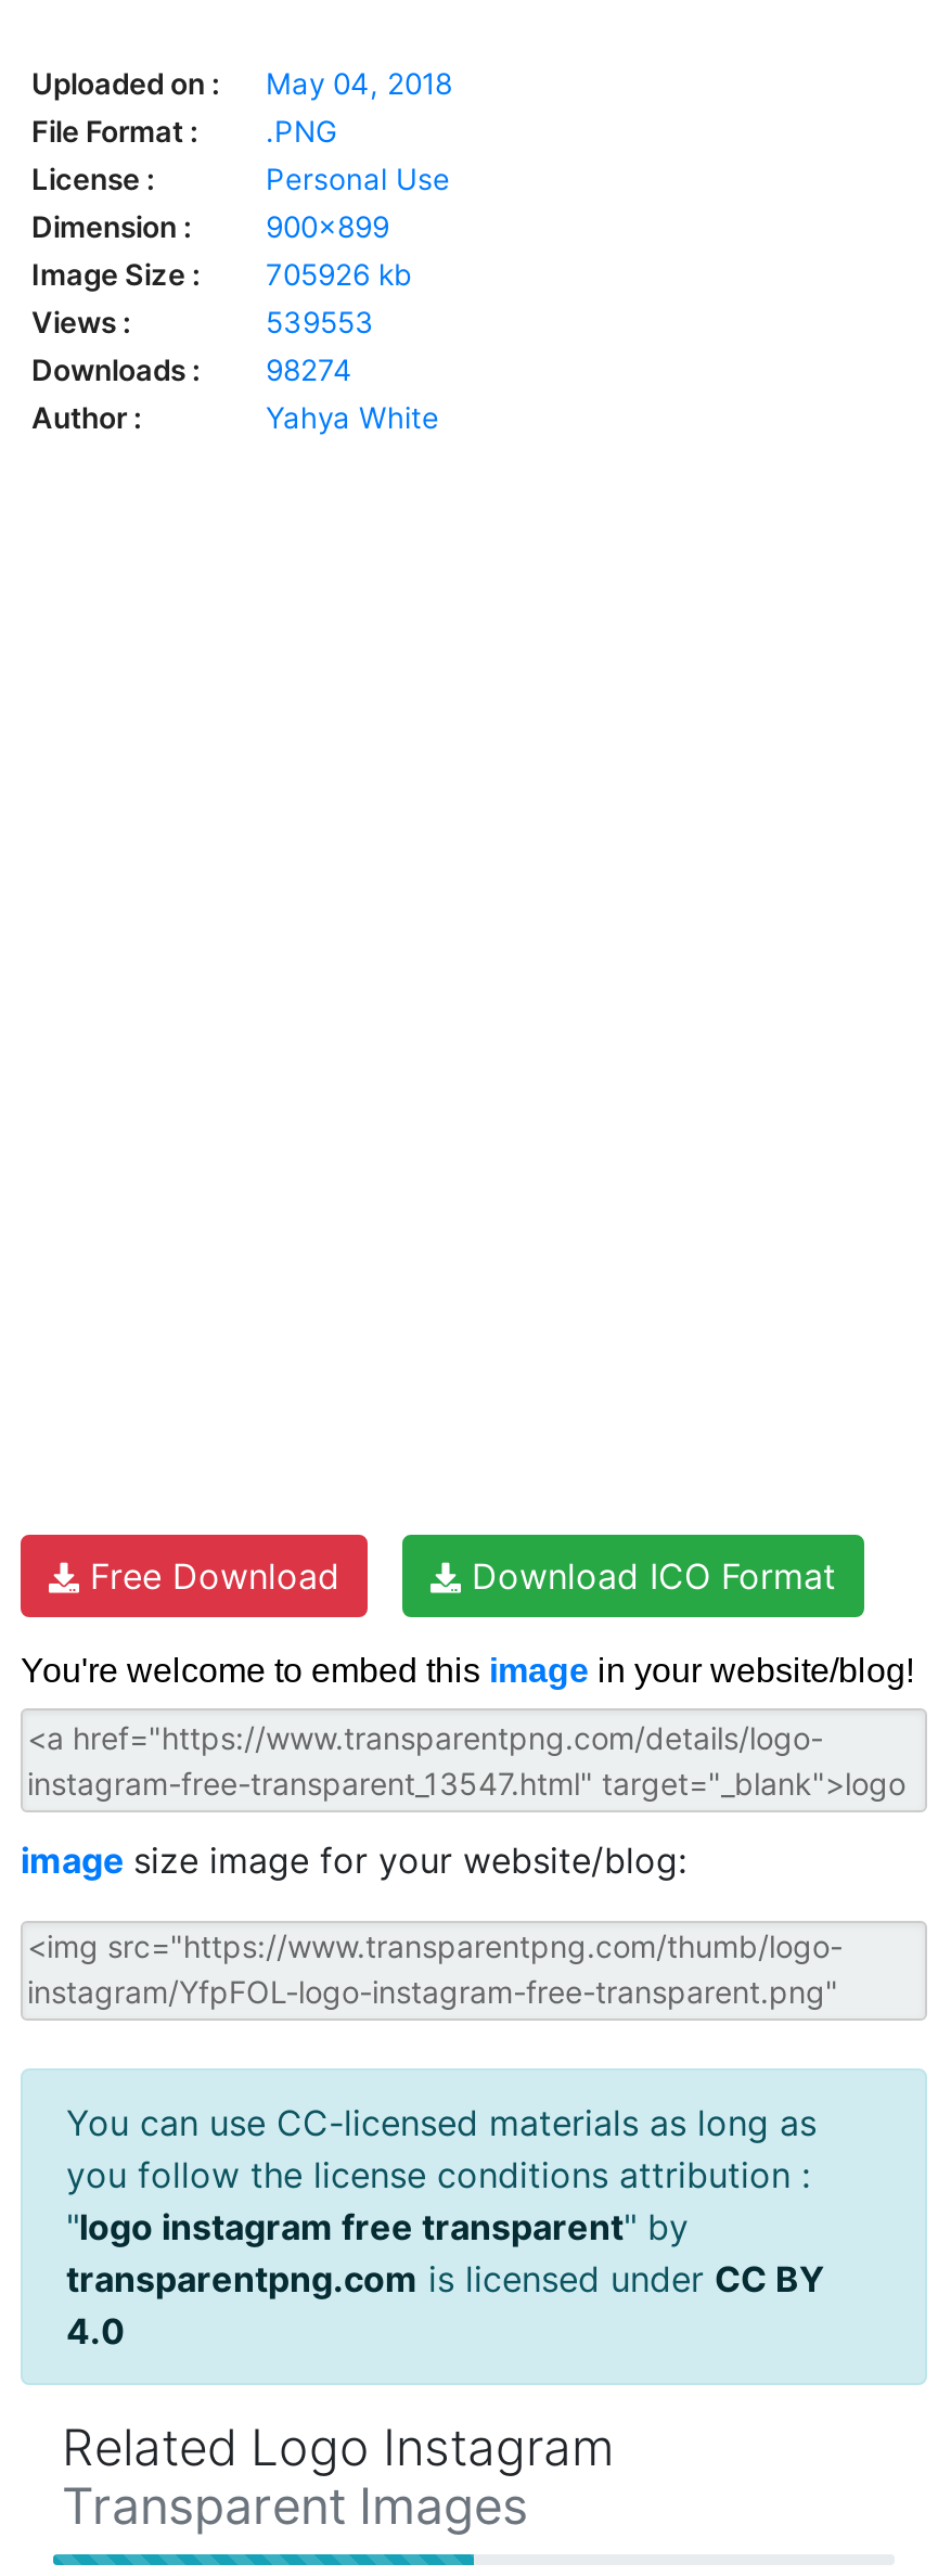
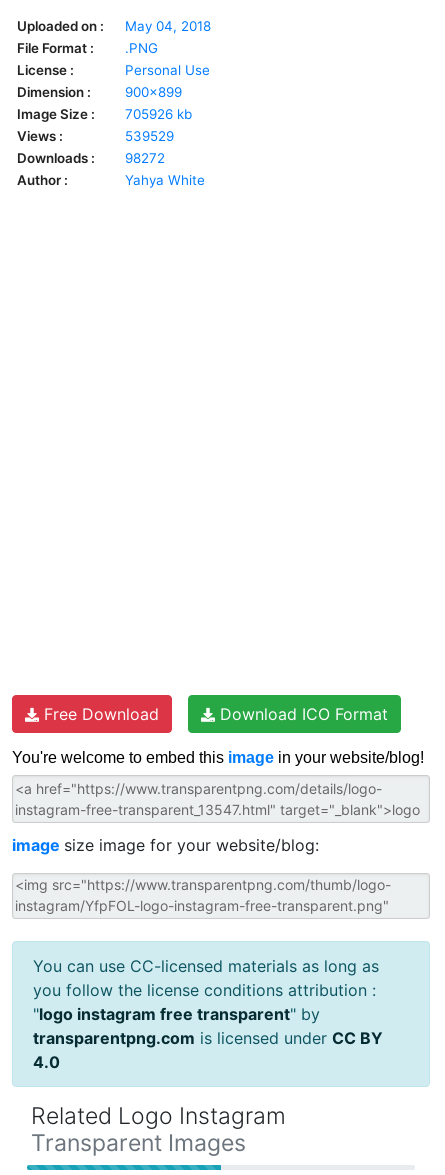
[266,304,374,338] 539553 -> [125,127,174,143] 539529
[31,351,352,386] Downloads : 98274 -> [17,149,165,165] Downloads : 98272

